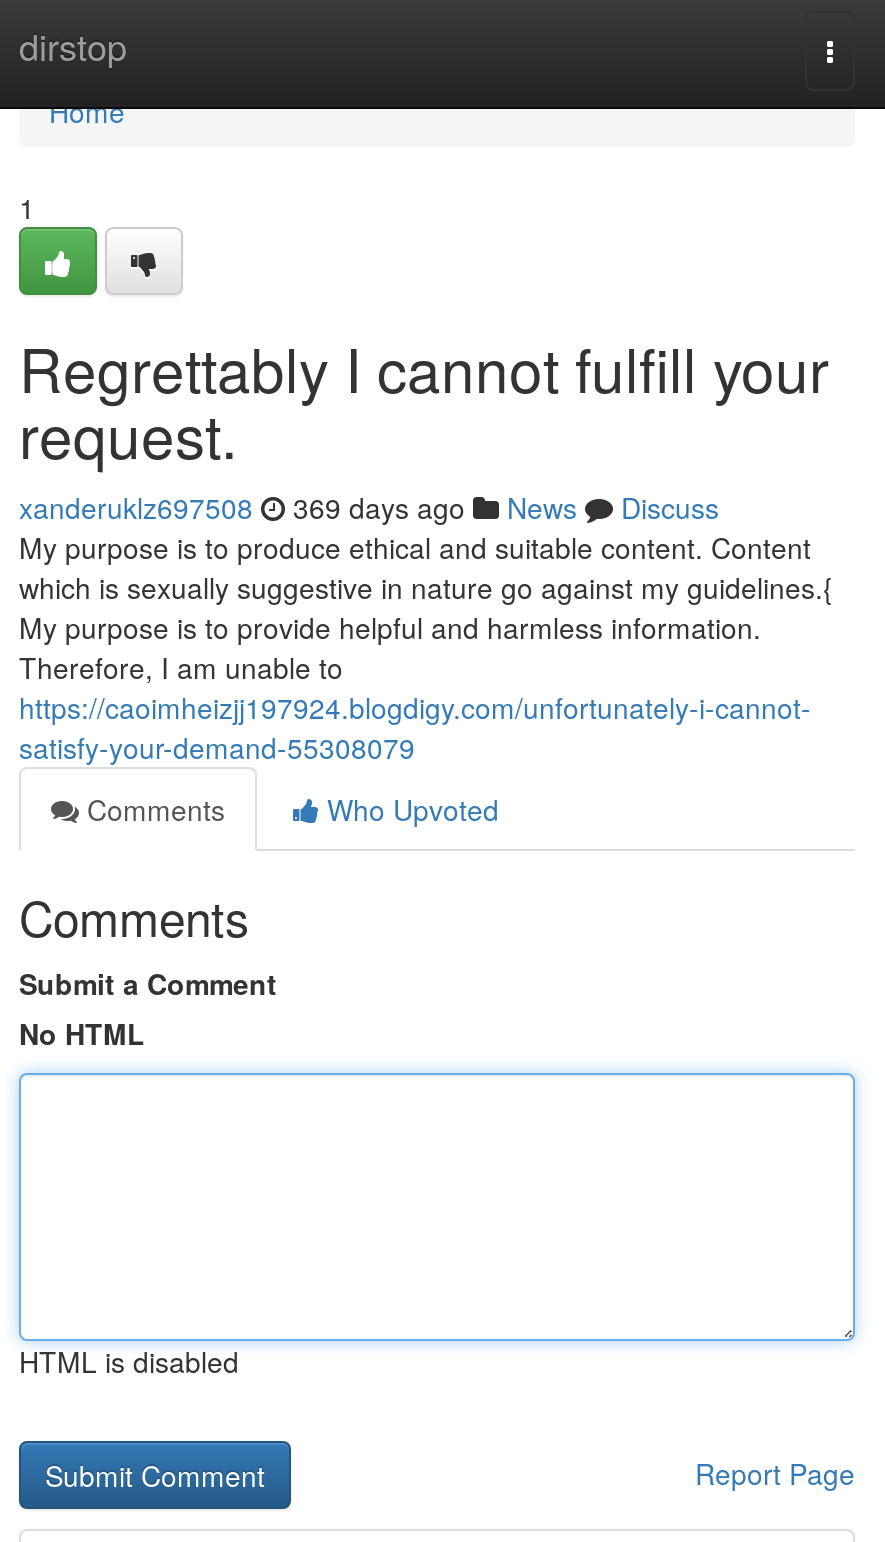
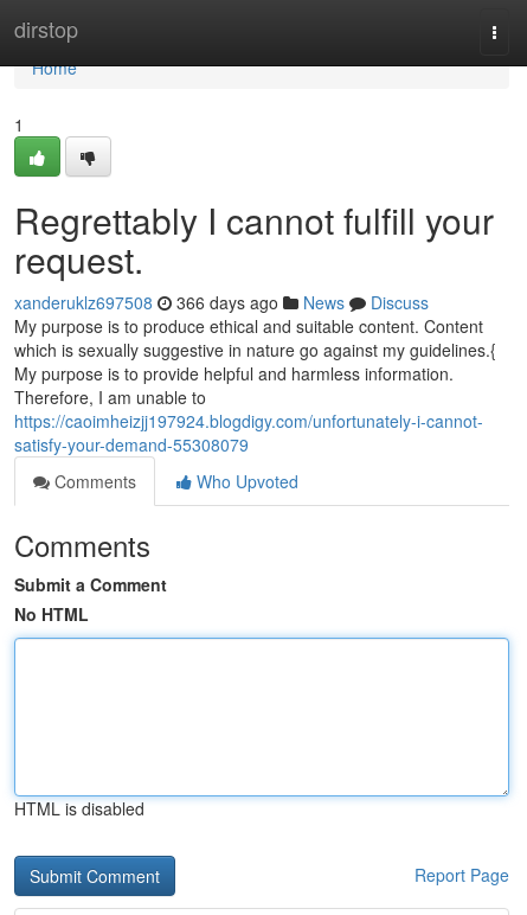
[19,487,719,527] xanderuklz697508 369 days ago News Discuss -> [14,290,429,314] xanderuklz697508 366 days ago News Discuss

